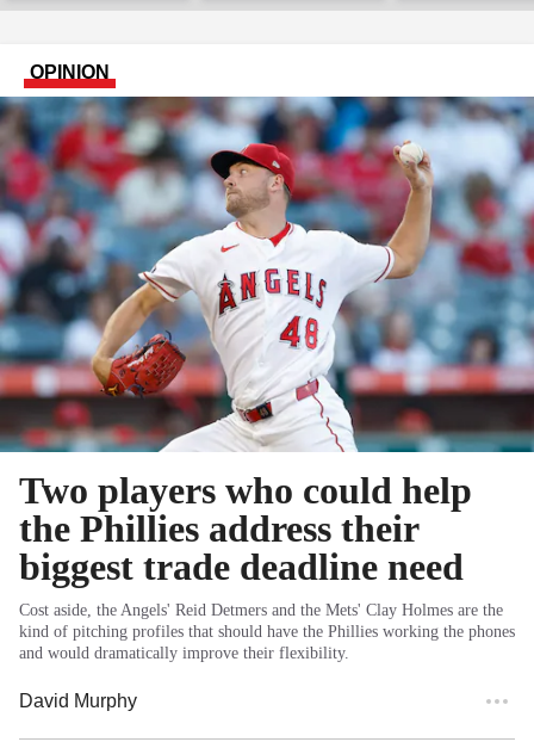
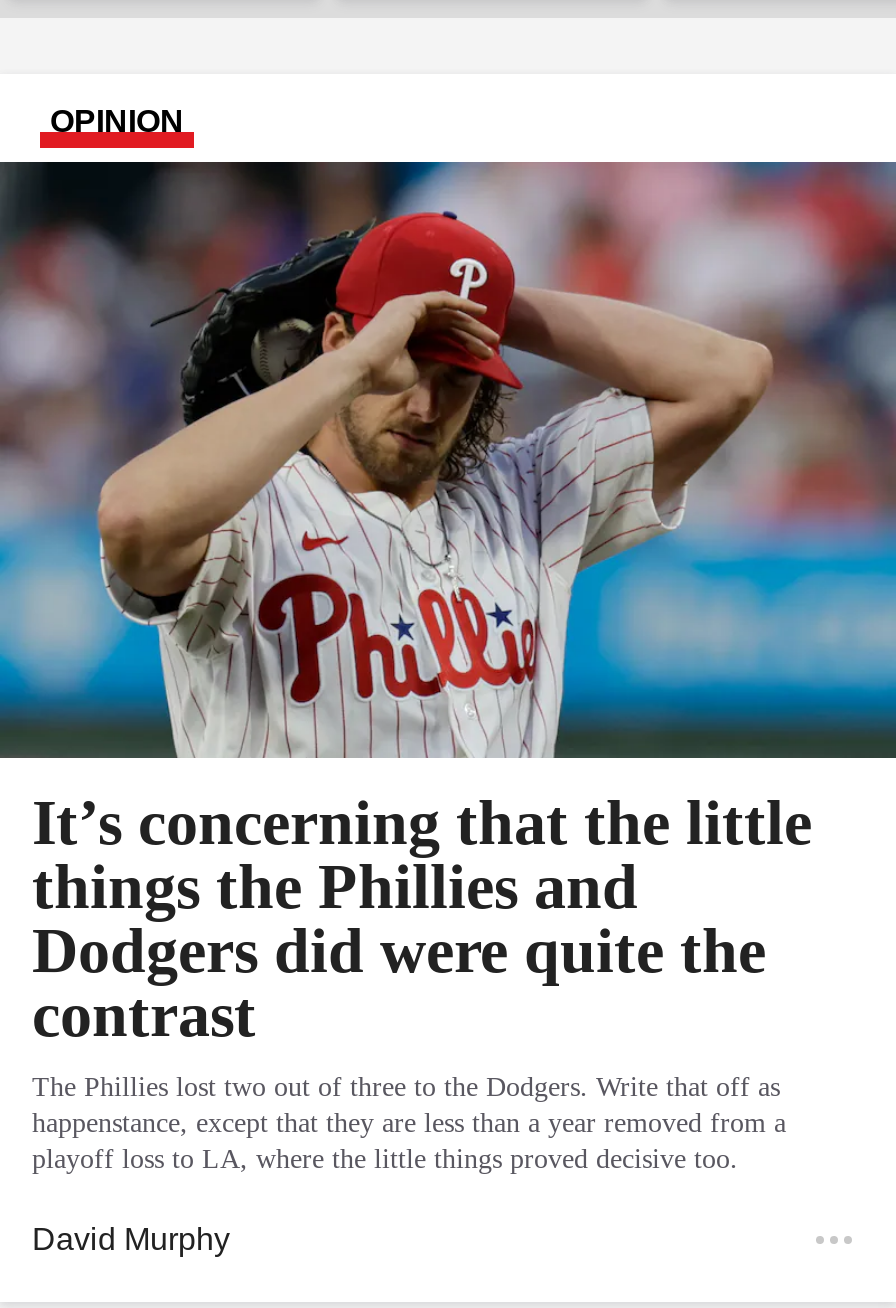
[4,95,530,663] [image] | Two players who could help | the Phillies address their | biggest trade deadline need | Cost aside, the Angels' Reid Detmers and the Mets' Clay Holmes are the | kind of pitching profiles that should have the Phillies working the phones | and would dramatically improve their flexibility. -> [6,160,890,1175] [image] | It’s concerning that the little | things the Phillies and | Dodgers did were quite the | contrast | The Phillies lost two out of three to the Dodgers. Write that off as | happenstance, except that they are less than a year removed from a | playoff loss to LA, where the little things proved decisive too.

